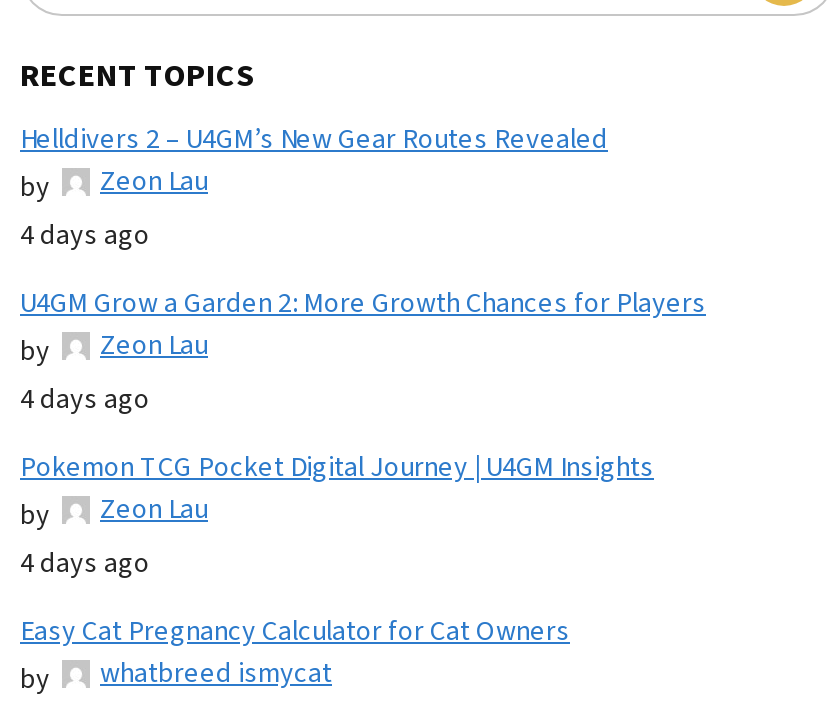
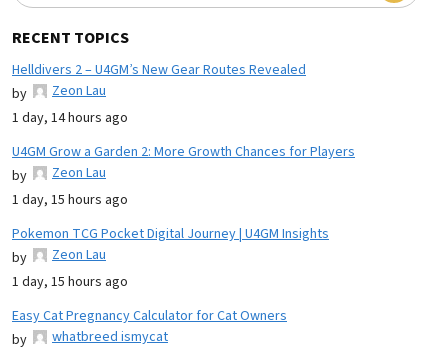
[20,215,150,255] 4 days ago -> [12,108,128,128] 1 day, 14 hours ago
[20,379,150,419] 4 days ago -> [12,190,128,210] 1 day, 15 hours ago
[20,543,150,583] 4 days ago -> [12,272,128,292] 1 day, 15 hours ago

